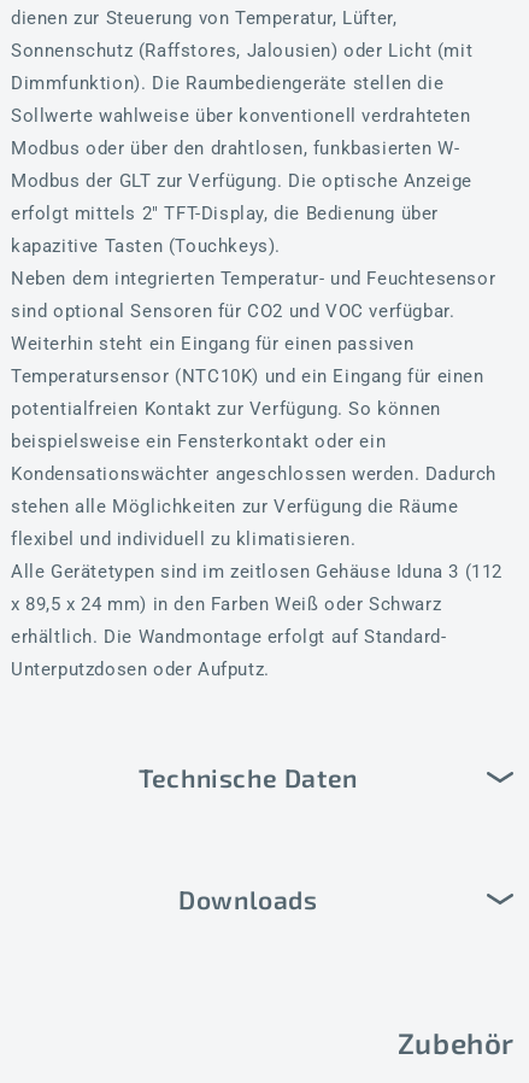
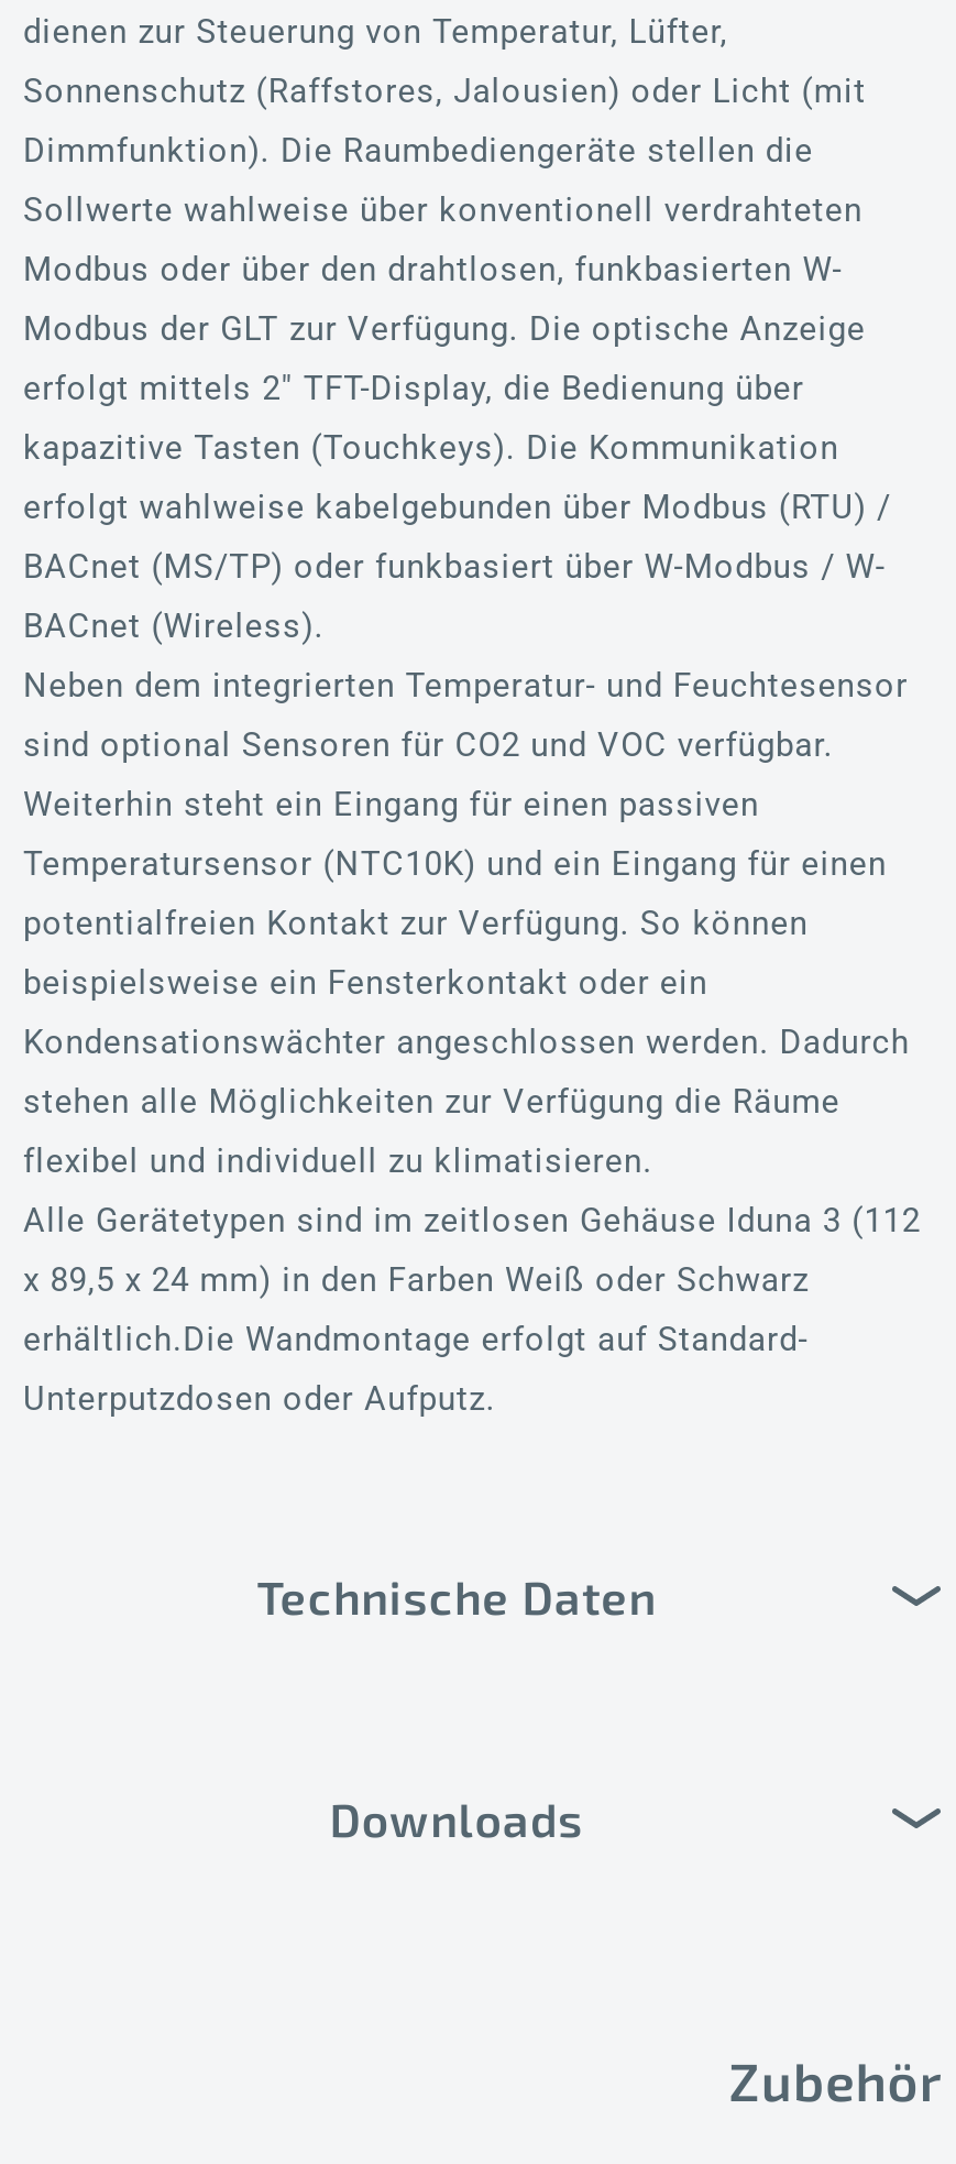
[11,235,281,257] kapazitive Tasten (Touchkeys). -> [23,428,891,646] kapazitive Tasten (Touchkeys). Die Kommunikation | erfolgt wahlweise kabelgebunden über Modbus (RTU) / | BACnet (MS/TP) oder funkbasiert über W-Modbus / W- | BACnet (Wireless).
[11,626,446,648] erhältlich. Die Wandmontage erfolgt auf Standard- -> [23,1320,808,1359] erhältlich.Die Wandmontage erfolgt auf Standard-

